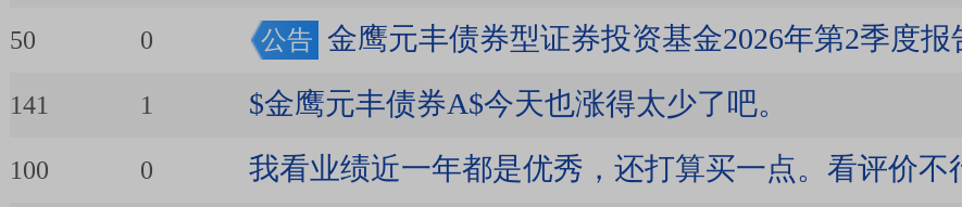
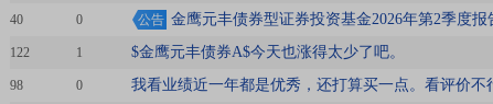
[10,25,36,55] 50 -> [10,12,23,27] 40
[10,90,49,120] 141 -> [10,45,30,60] 122
[10,155,49,185] 100 -> [10,78,23,93] 98

